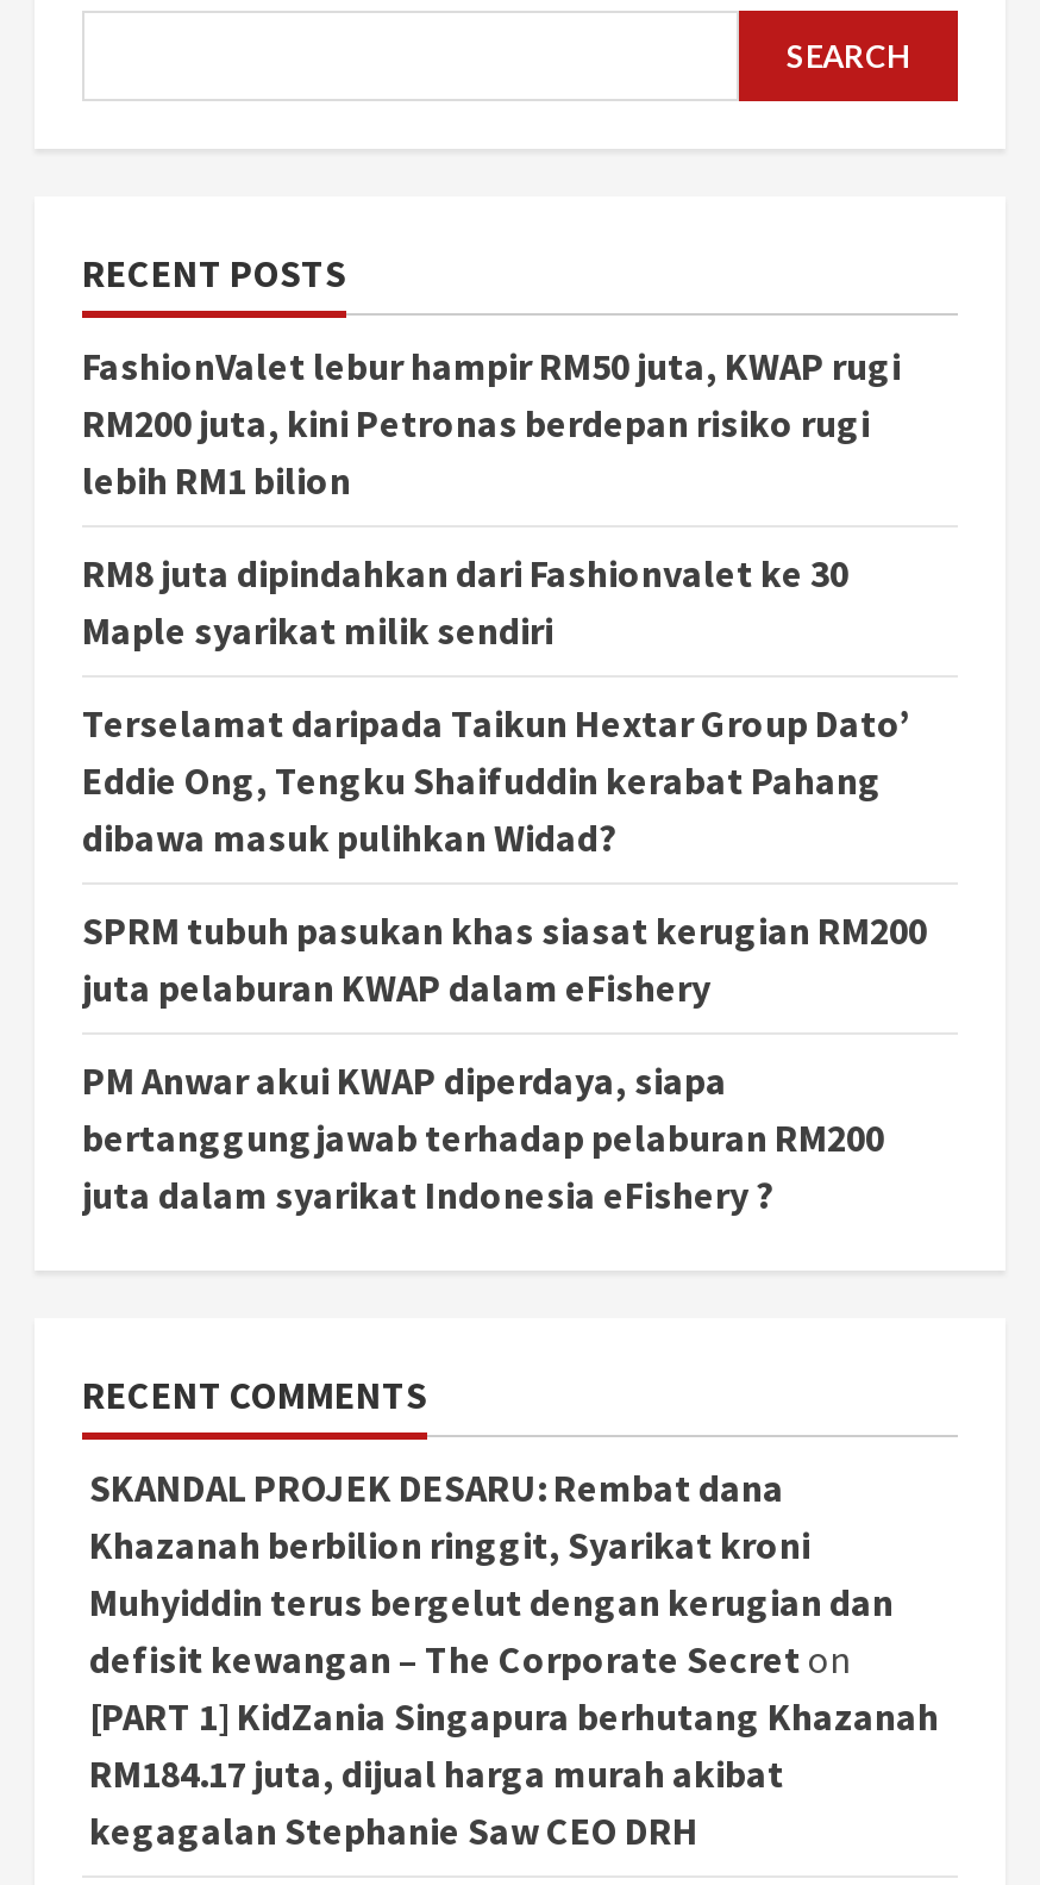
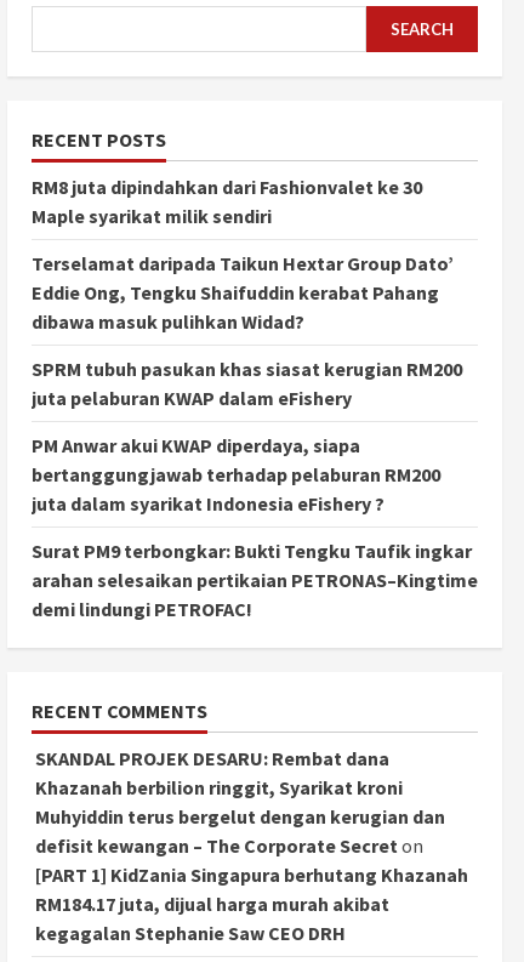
[82,342,901,504] FashionValet lebur hampir RM50 juta, KWAP rugi | RM200 juta, kini Petronas berdepan risiko rugi | lebih RM1 bilion -> none
moved [82,549,927,1218] -> [32,175,462,516]: RM8 juta dipindahkan dari Fashionvalet ke 30 | Maple syarikat milik sendiri | Terselamat daripada Taikun Hextar Group Dato’ | ... | bertanggungjawab terhadap pelaburan RM200 | juta dalam syarikat Indonesia eFishery ?
none -> [32,539,478,621] Surat PM9 terbongkar: Bukti Tengku Taufik ingkar | arahan selesaikan pertikaian PETRONAS–Kingtime | demi lindungi PETROFAC!

